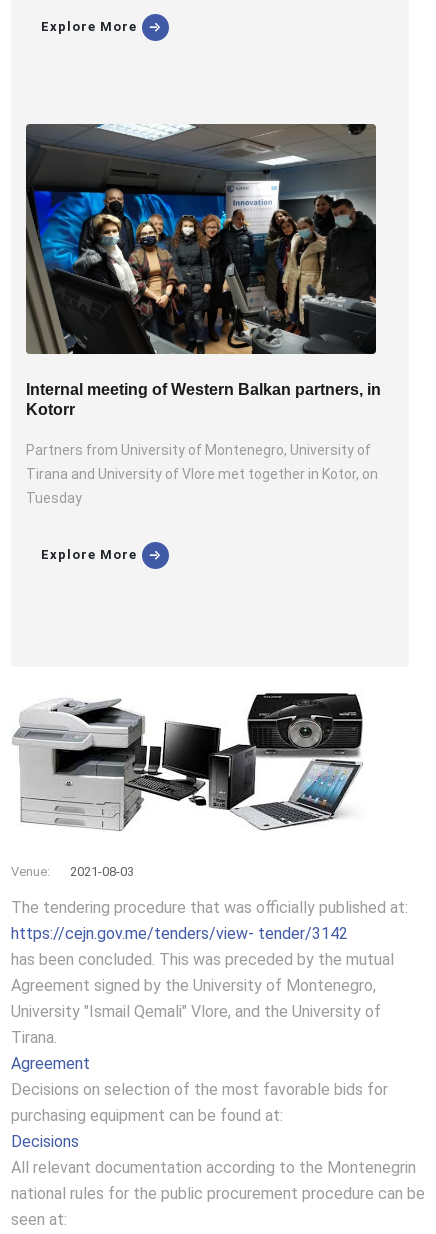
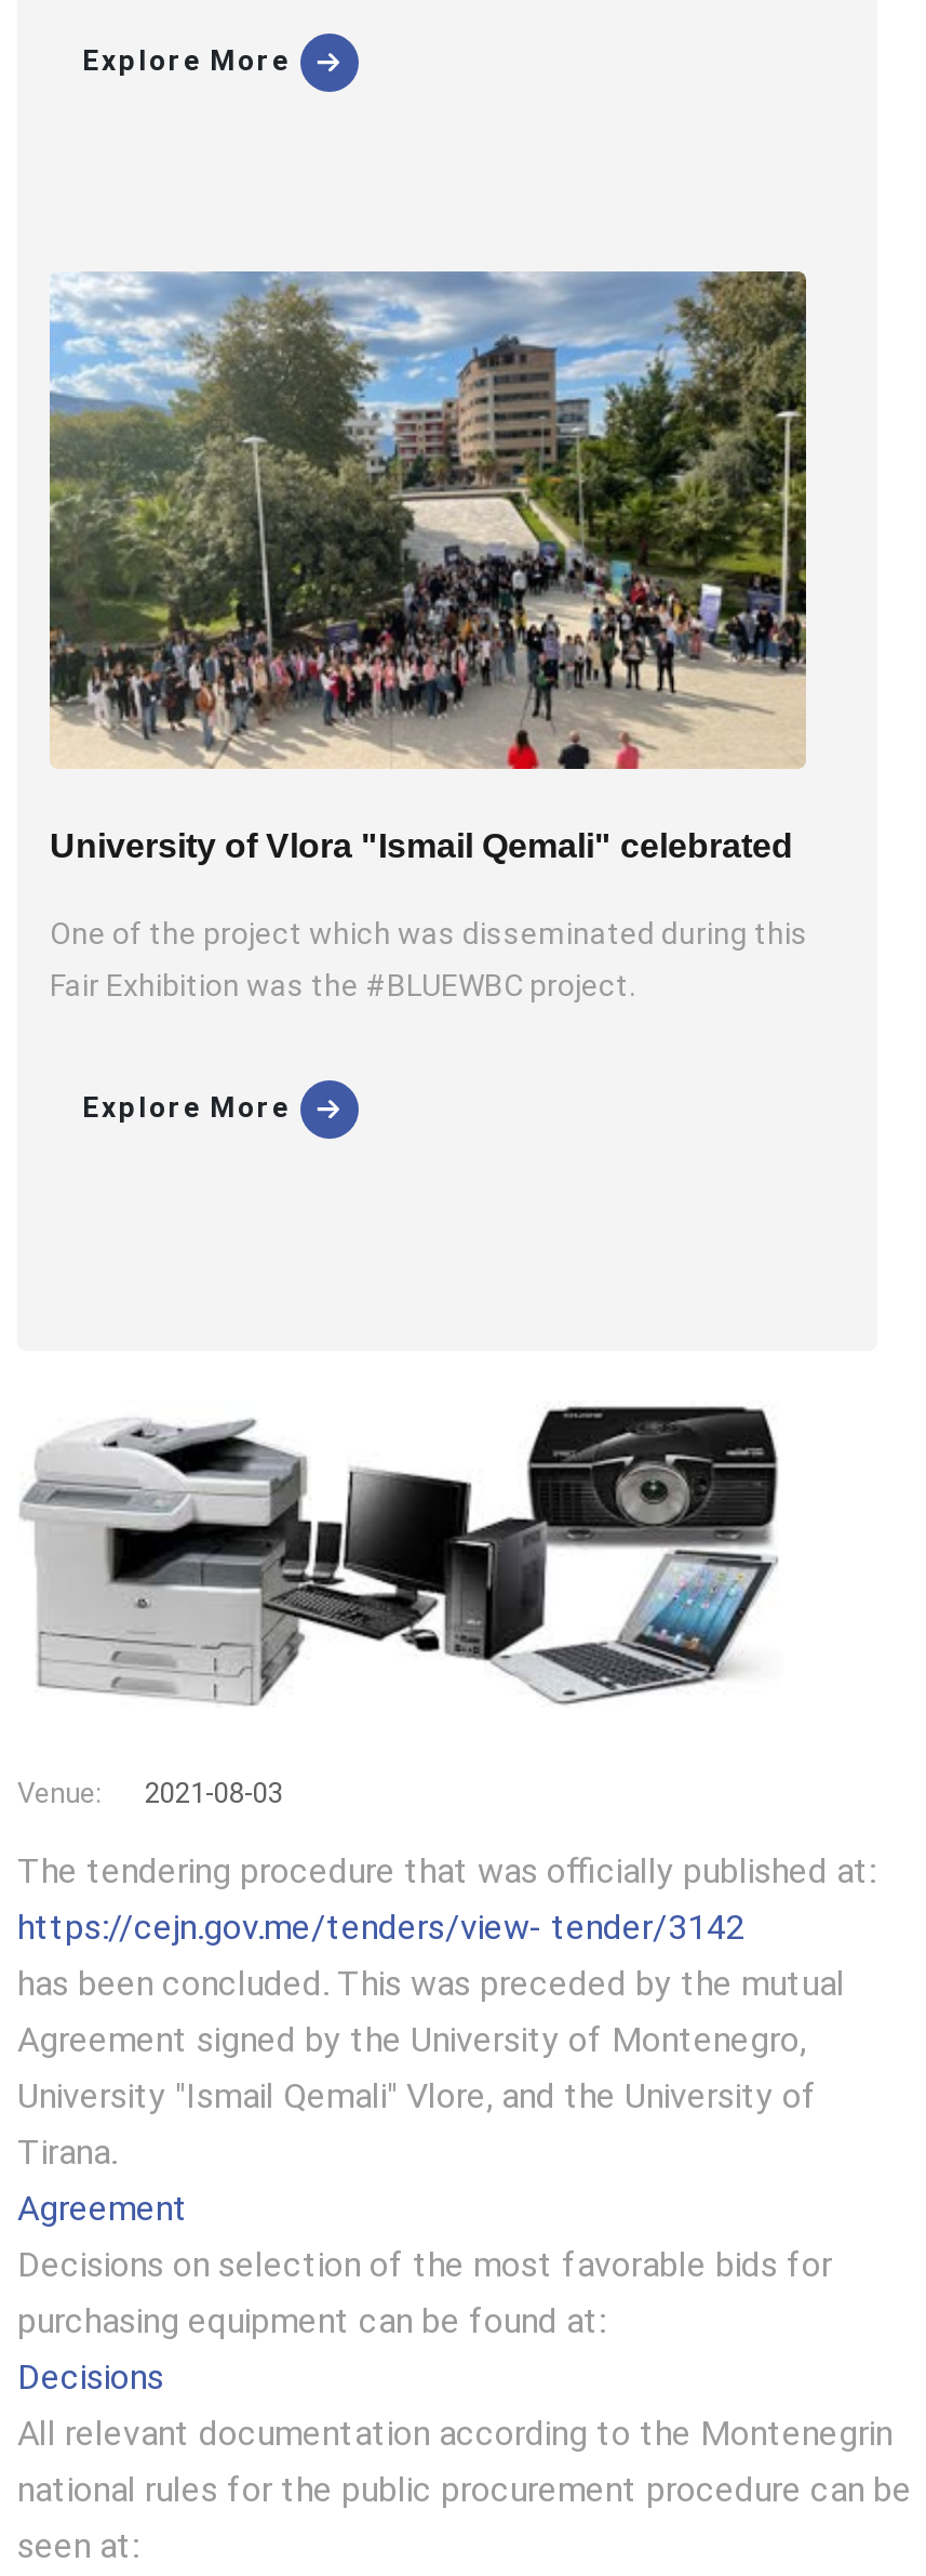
[25,123,376,355] [image] -> [48,269,808,717] [image]
[26,381,381,506] Internal meeting of Western Balkan partners, in | Kotorr | Partners from University of Montenegro, University of | Tirana and University of Vlore met together in Kotor, on | Tuesday -> [50,827,808,1002] University of Vlora "Ismail Qemali" celebrated | One of the project which was disseminated during this | Fair Exhibition was the #BLUEWBC project.

